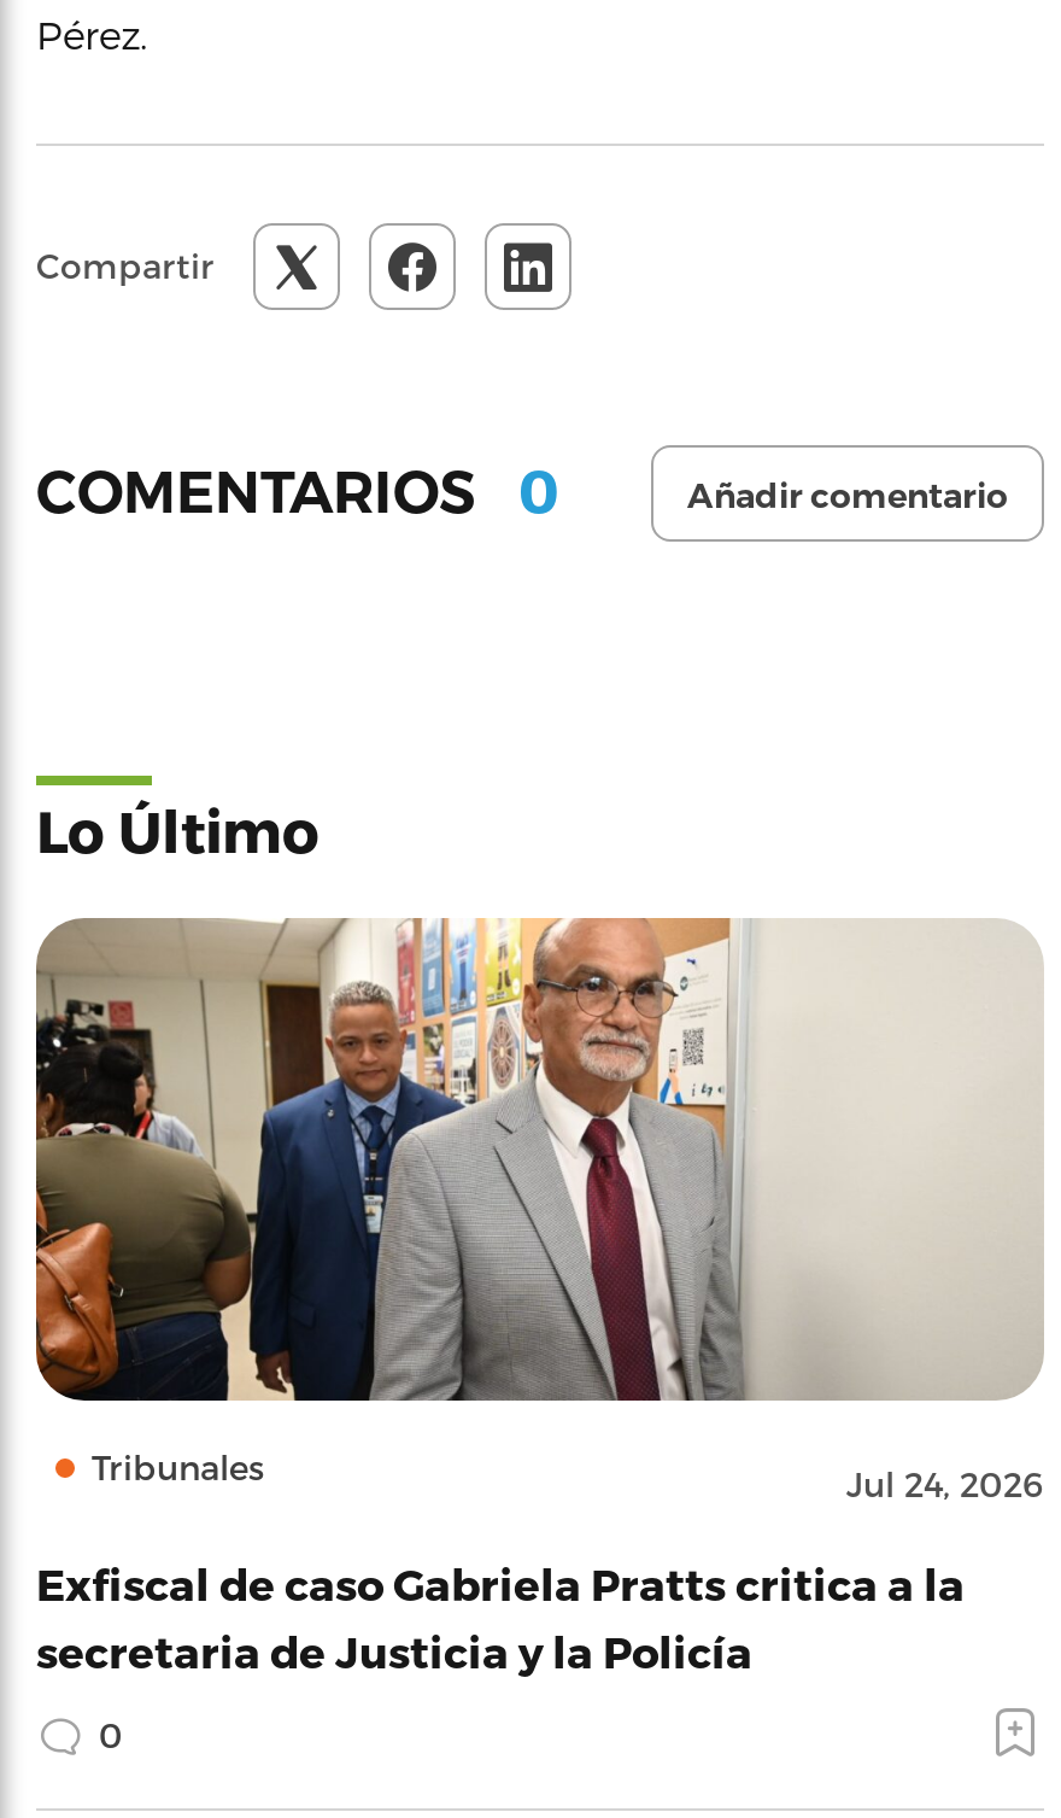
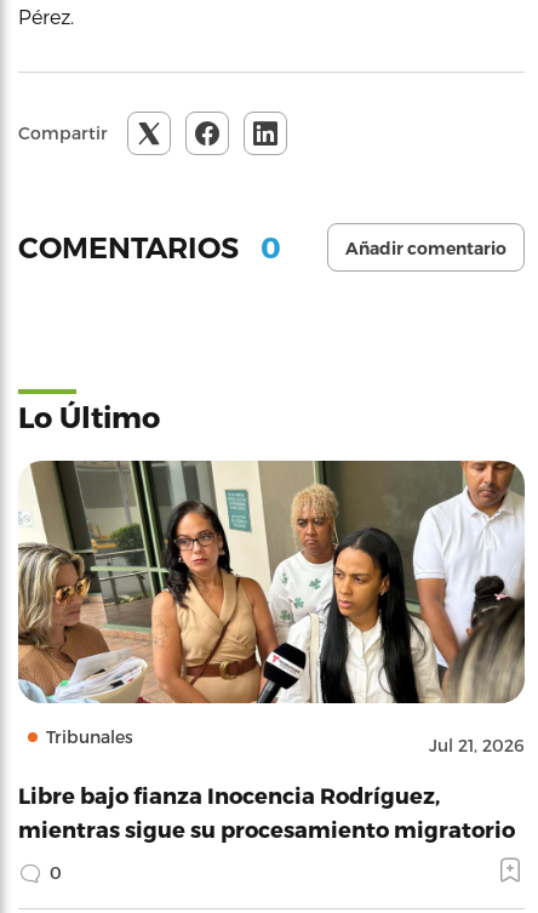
[34,917,1044,1503] [image] | Jul 24, 2026 -> [17,460,526,755] [image] | Jul 21, 2026
[36,1556,965,1674] Exfiscal de caso Gabriela Pratts critica a la | secretaria de Justicia y la Policía -> [18,782,515,841] Libre bajo fianza Inocencia Rodríguez, | mientras sigue su procesamiento migratorio

